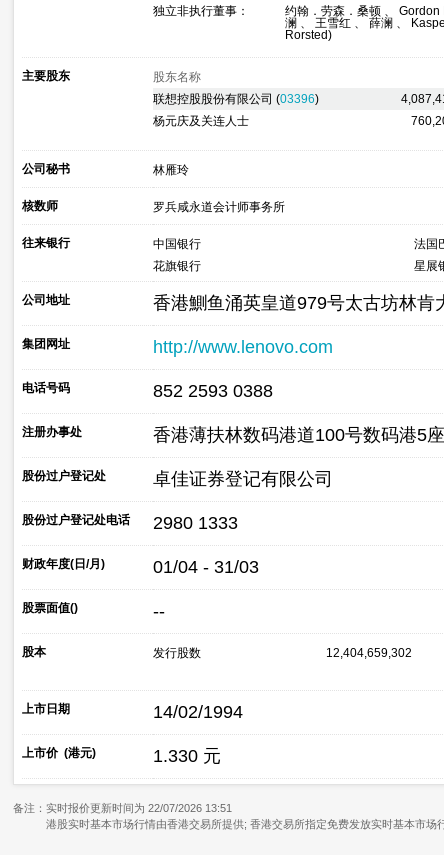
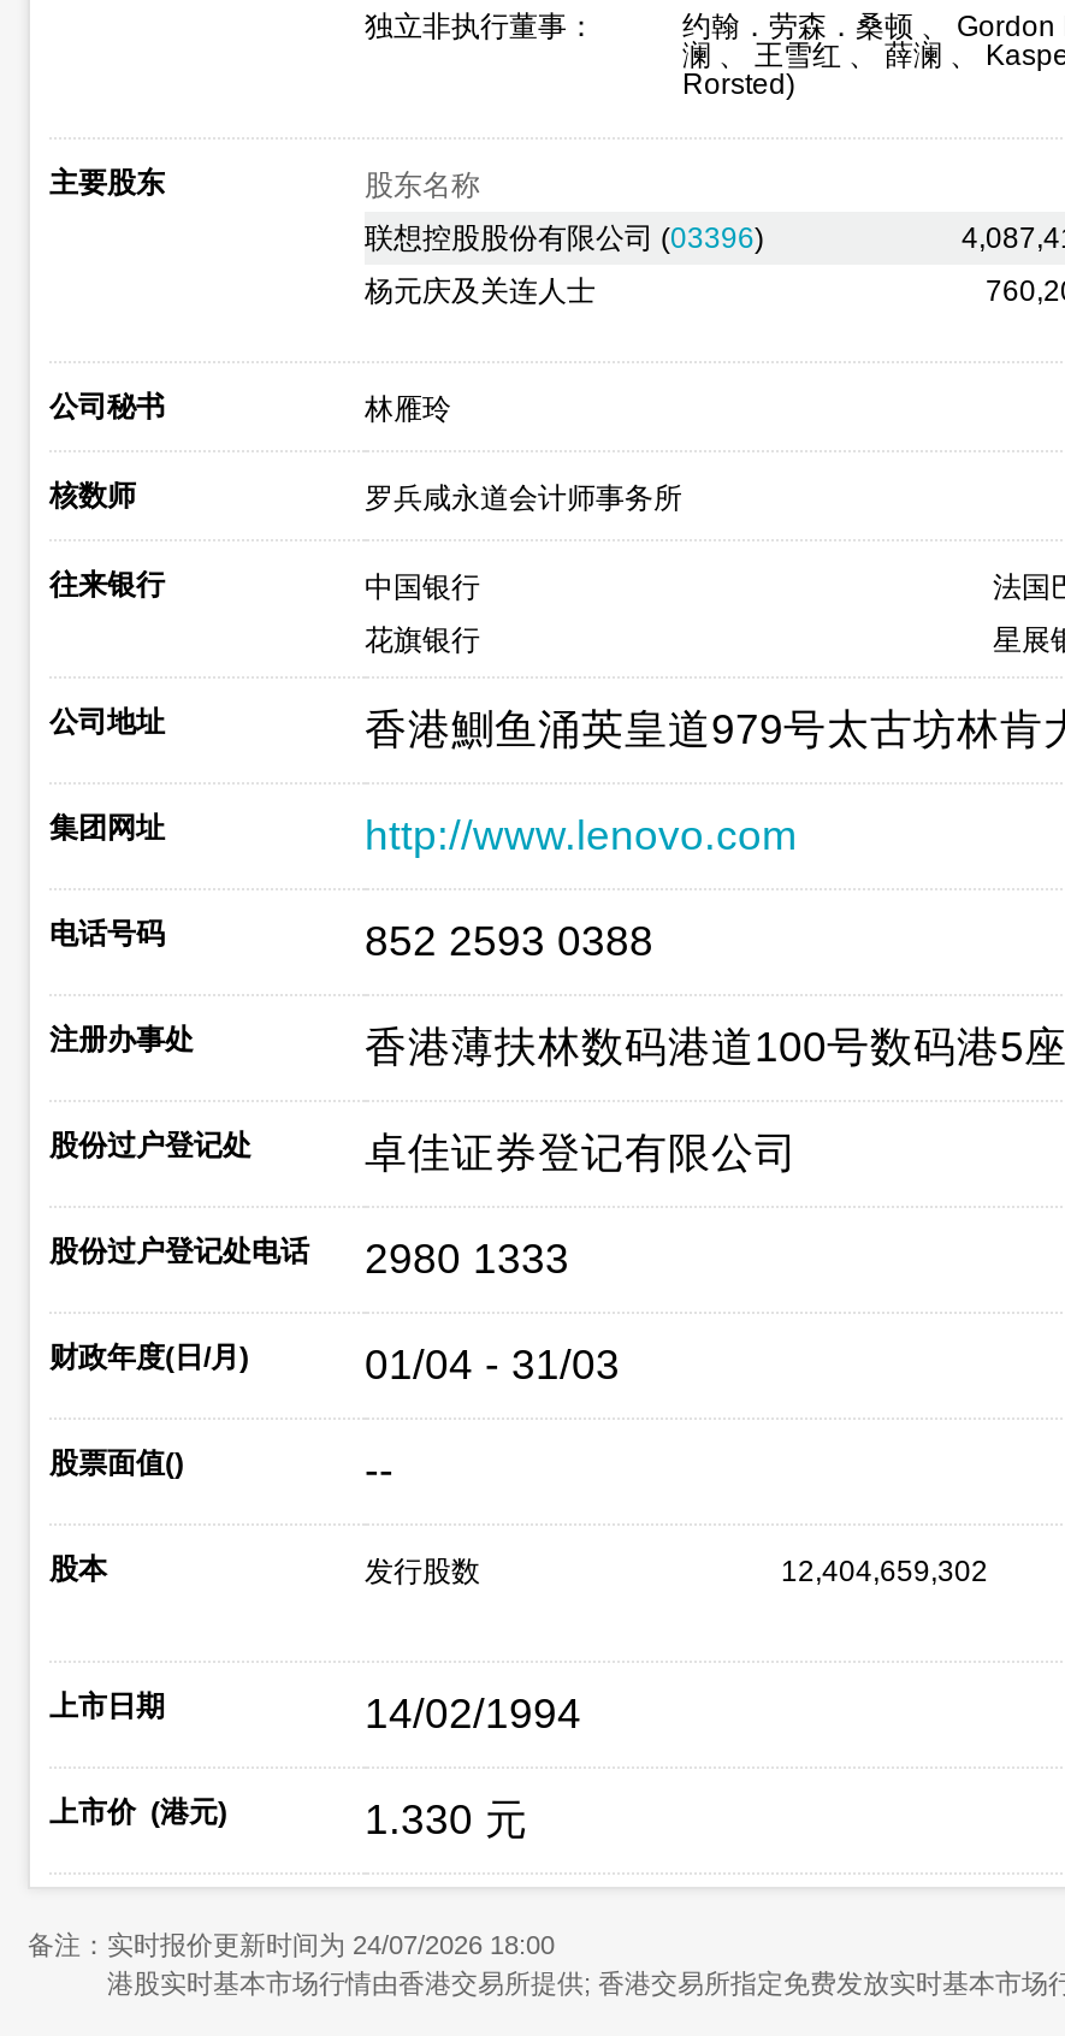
[13,802,232,814] 备注：实时报价更新时间为 22/07/2026 13:51 -> [28,1930,555,1959] 备注：实时报价更新时间为 24/07/2026 18:00

